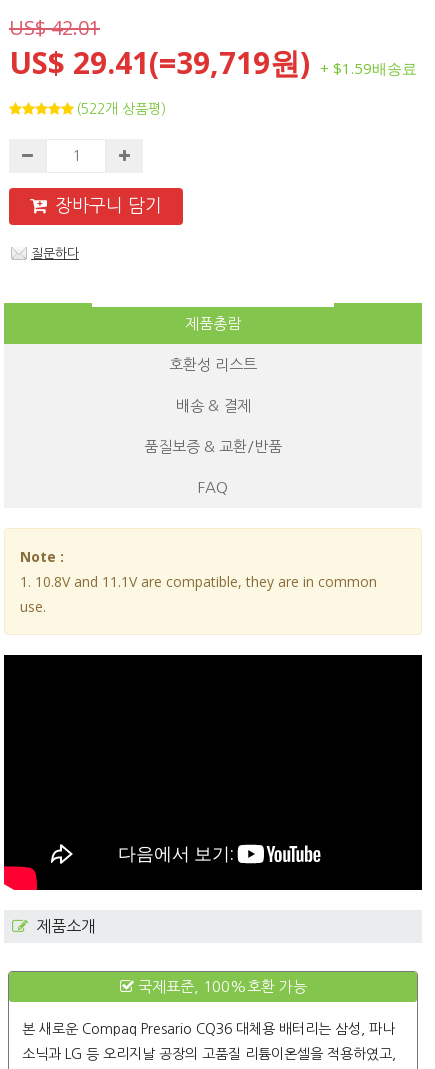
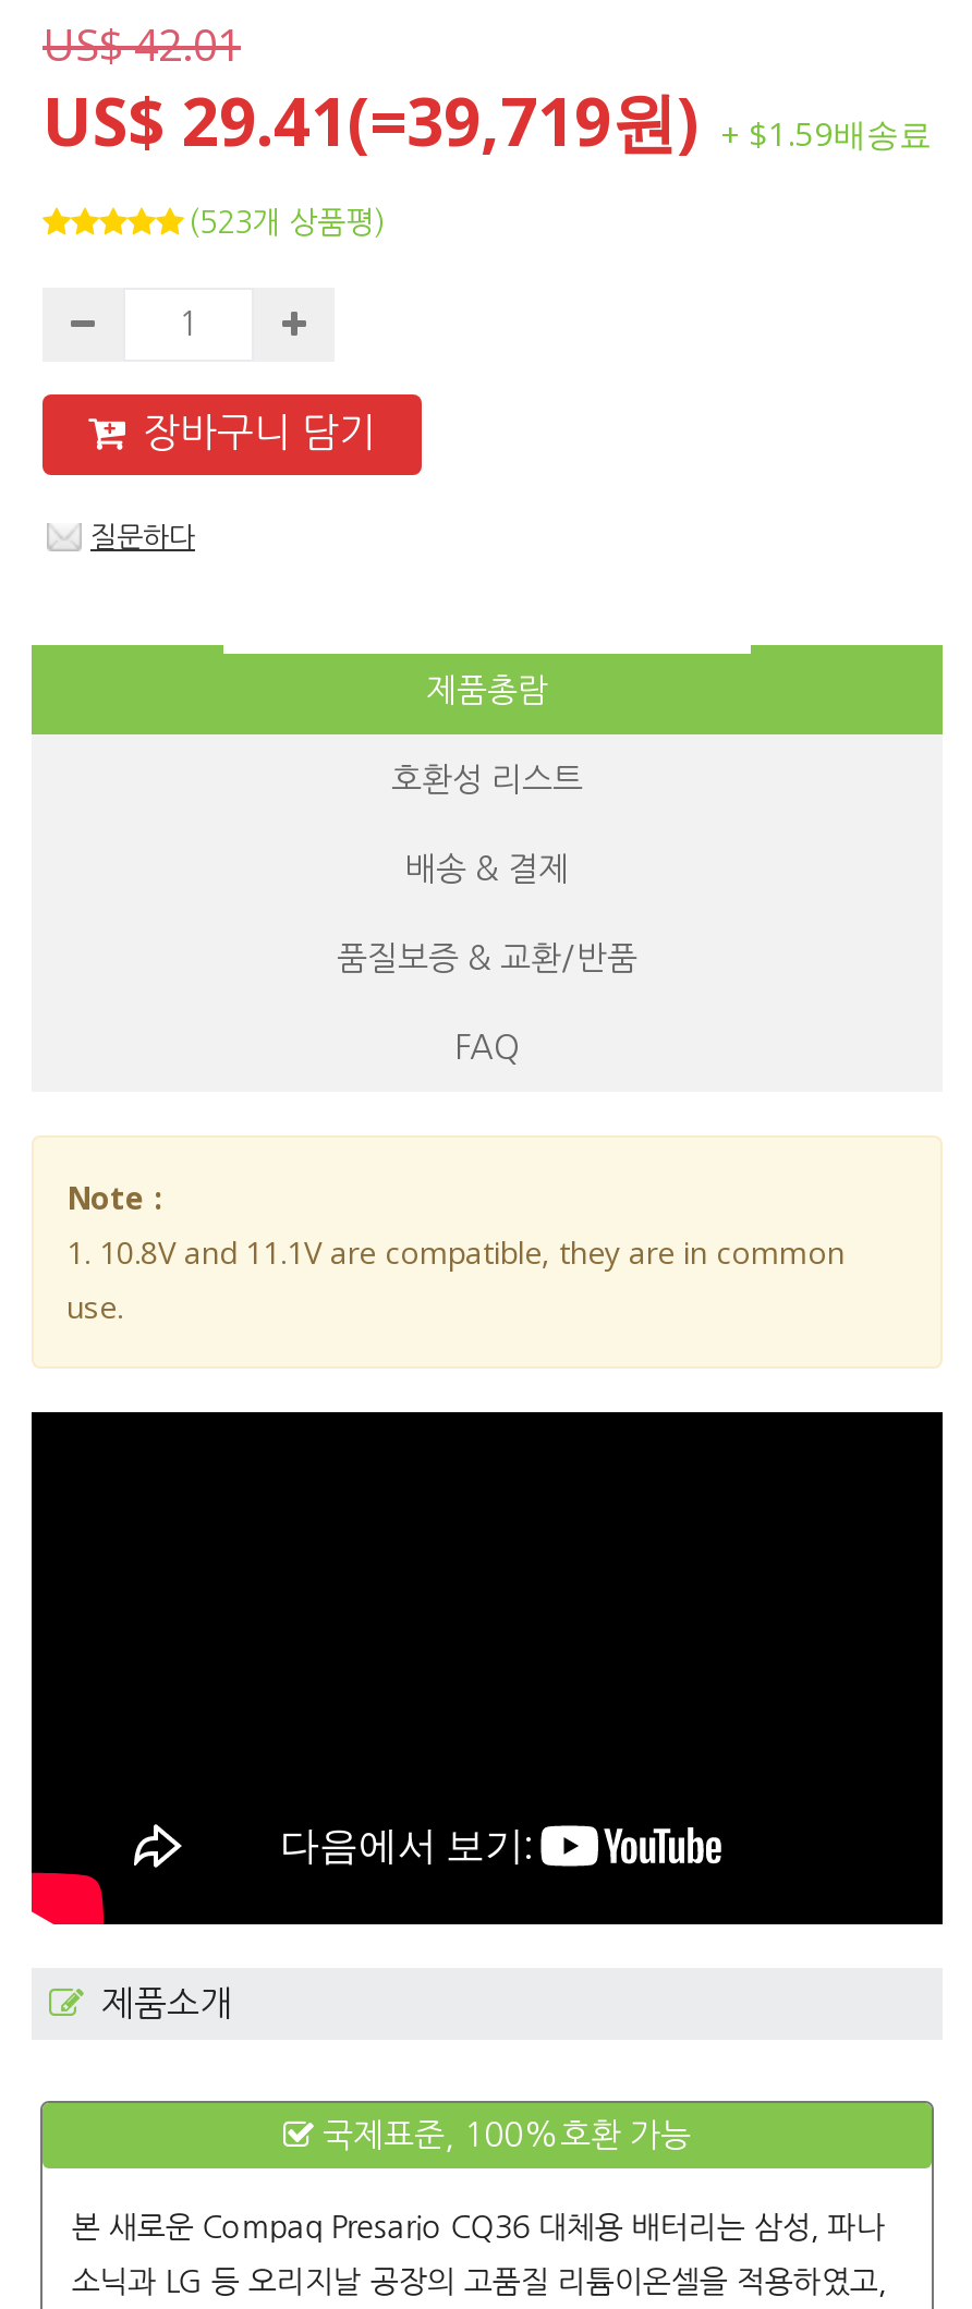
[76,102,166,116] (522개 상품평) -> [189,207,385,238] (523개 상품평)

